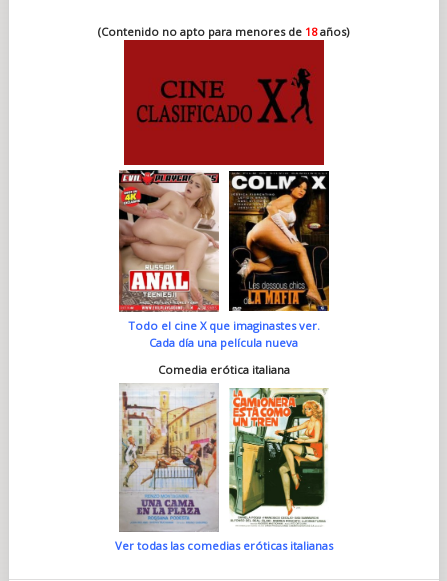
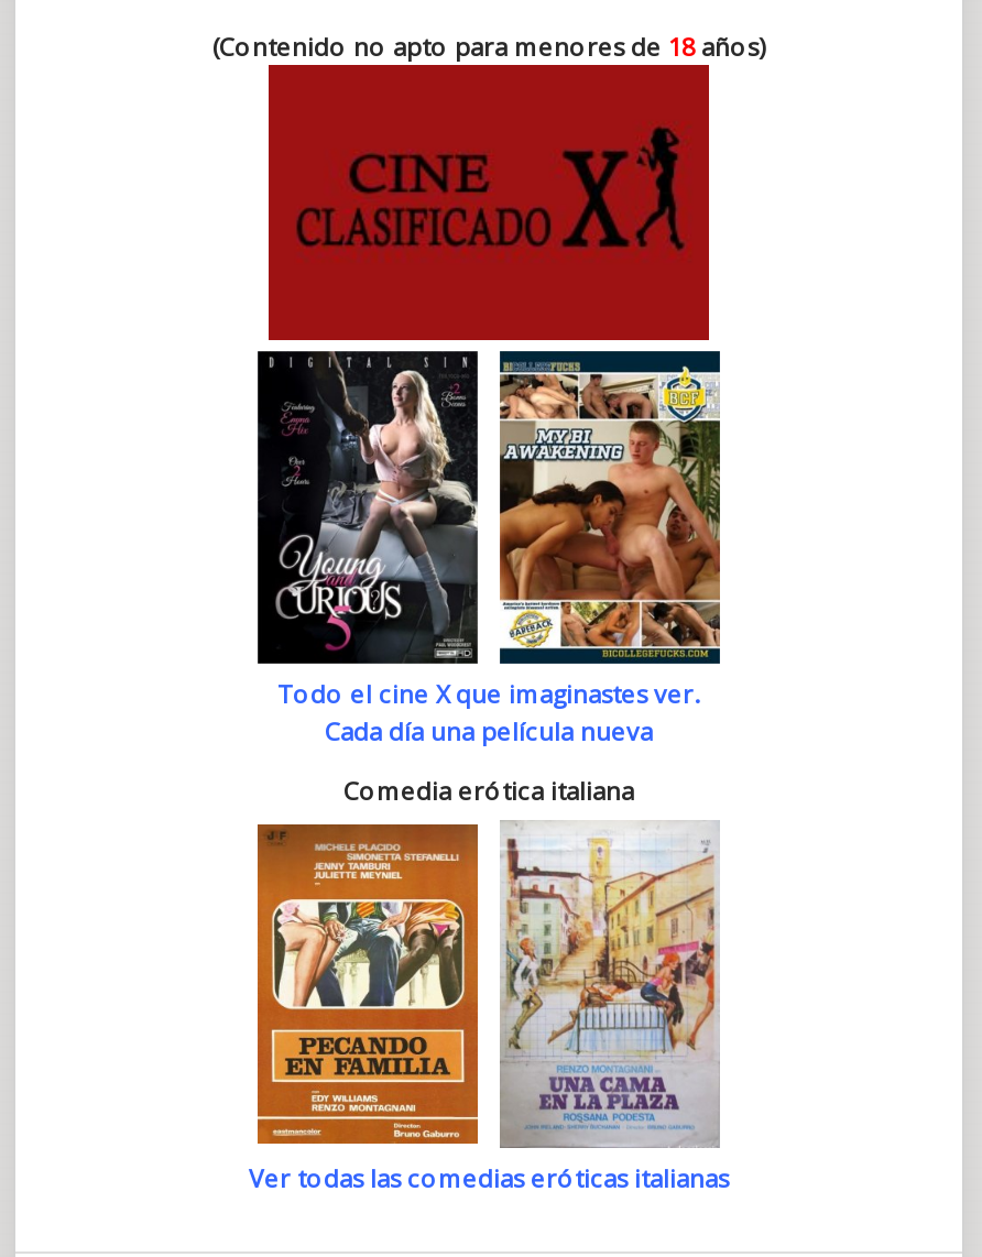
[118,170,220,312] [image] -> [255,349,480,666] [image]
[228,171,330,312] [image] -> [498,351,722,666] [image]
[119,386,219,532] [image] -> [255,824,480,1146] [image]
[229,384,328,531] [image] -> [498,820,720,1150] [image]

